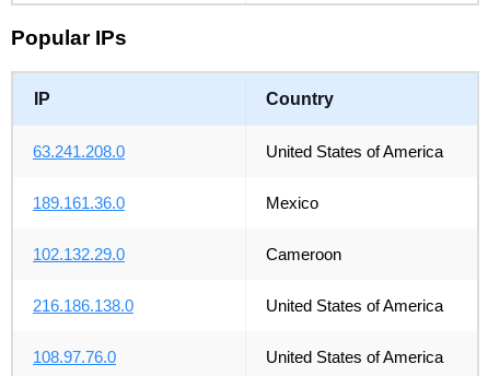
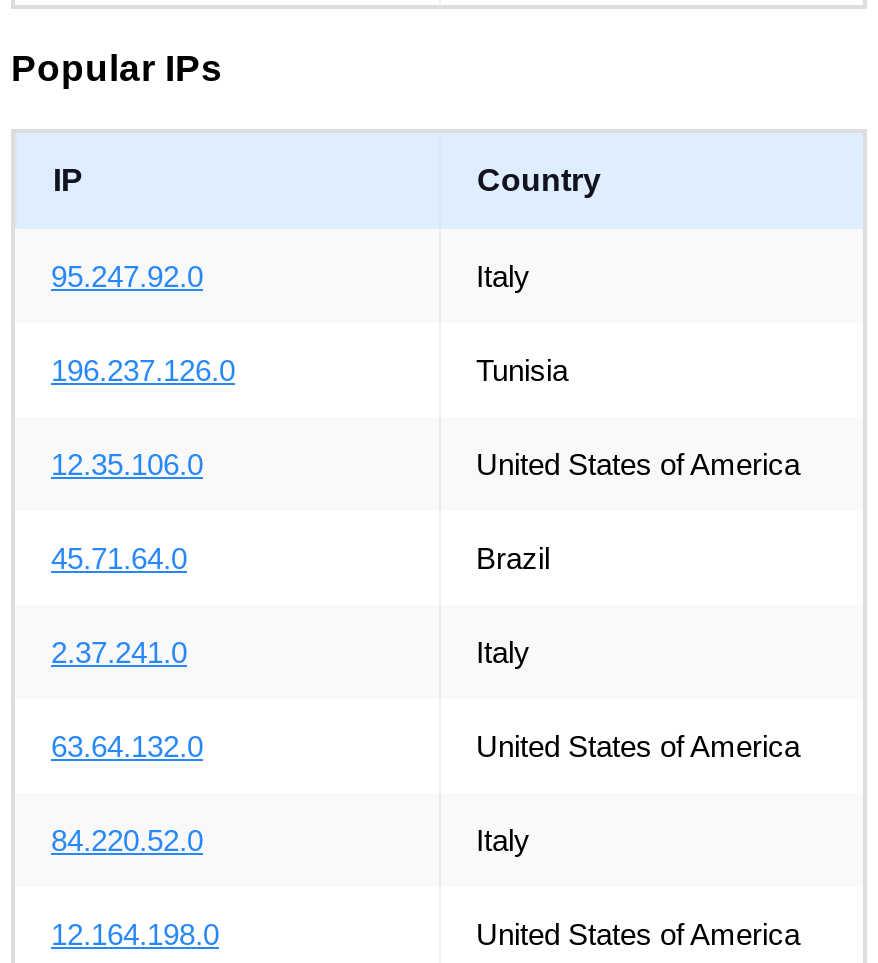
[33,142,125,161] 63.241.208.0 -> [51,259,568,481] 95.247.92.0 | Italy | 196.237.126.0 | Tunisia | 12.35.106.0
[33,193,318,212] 189.161.36.0 | Mexico -> [51,541,550,575] 45.71.64.0 | Brazil
[33,245,341,263] 102.132.29.0 | Cameroon -> [51,635,530,669] 2.37.241.0 | Italy
[33,296,133,315] 216.186.138.0 -> [51,729,203,763] 63.64.132.0
[33,347,116,366] 108.97.76.0 -> [51,823,530,951] 84.220.52.0 | Italy | 12.164.198.0

